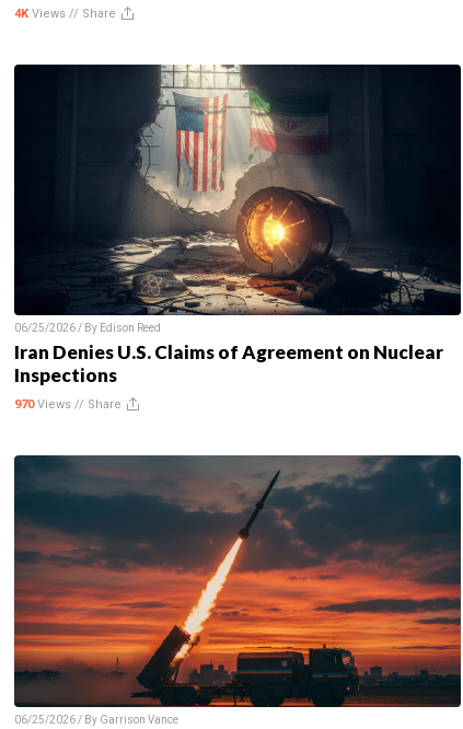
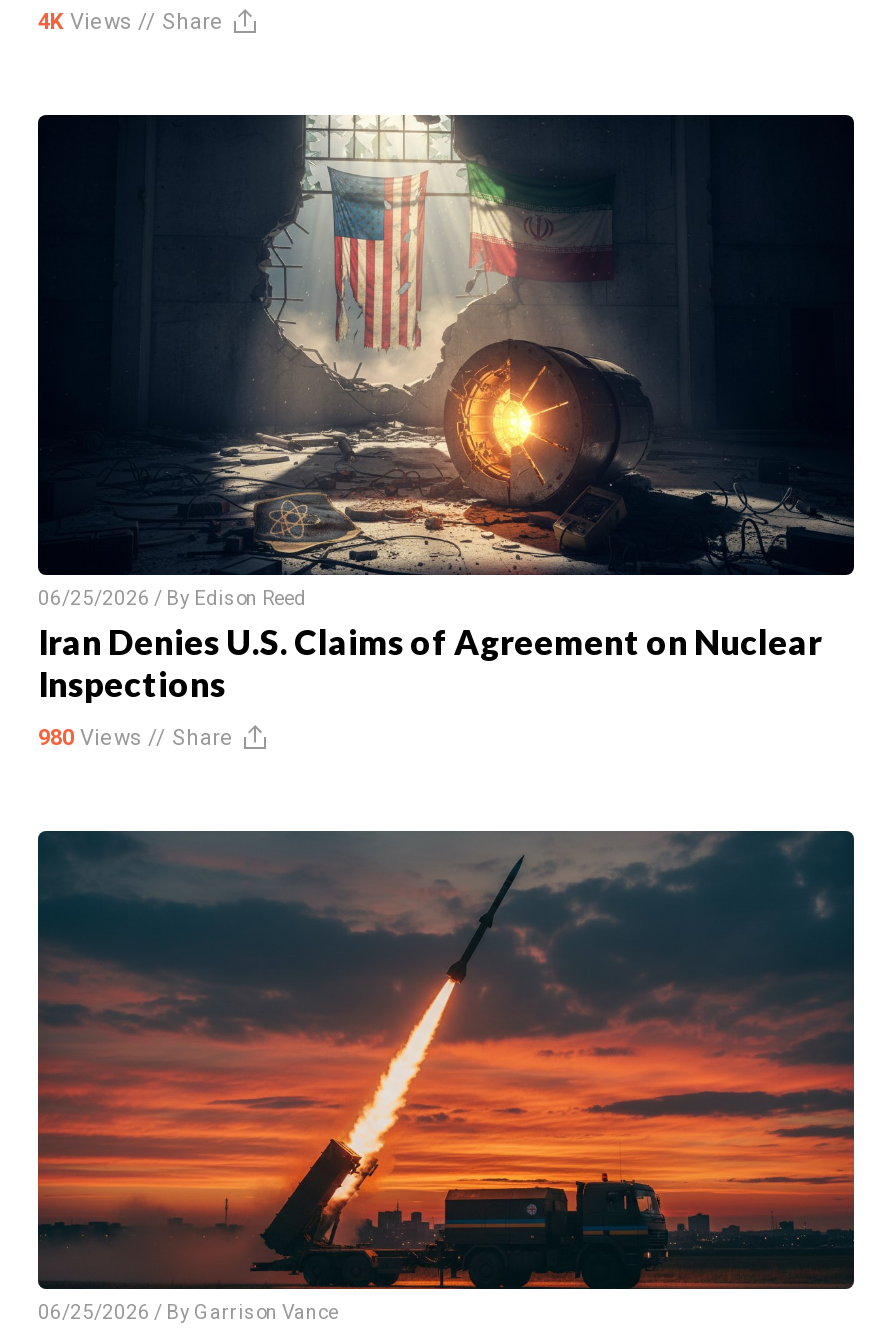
[14,397,121,412] 970 Views // Share -> [38,724,234,750] 980 Views // Share

